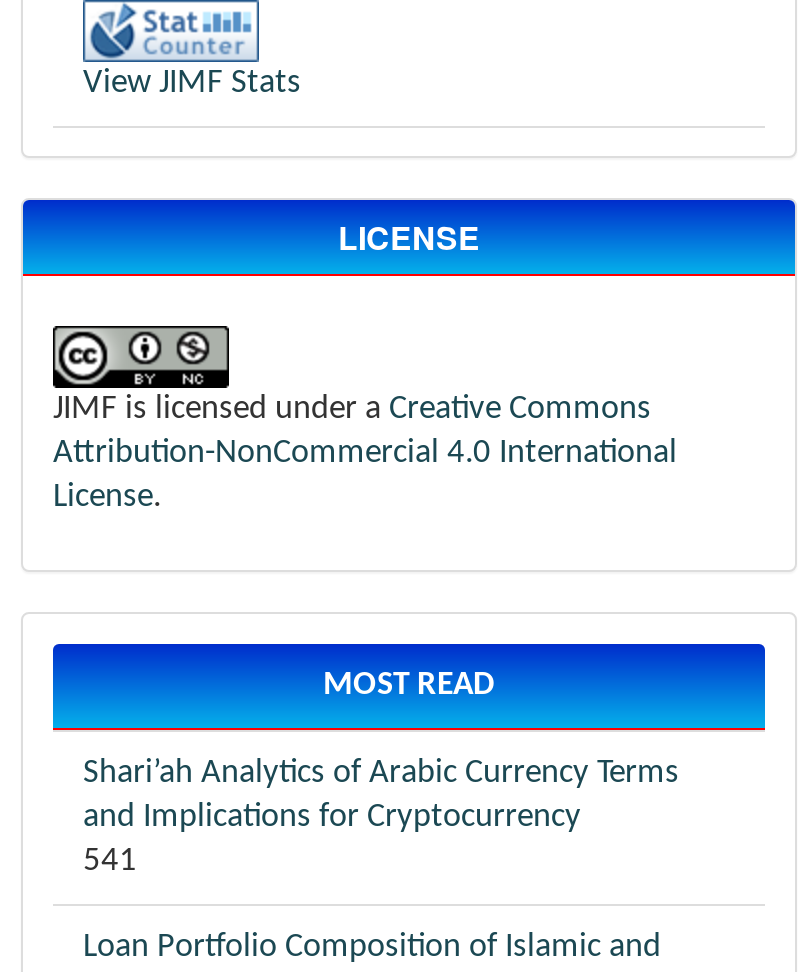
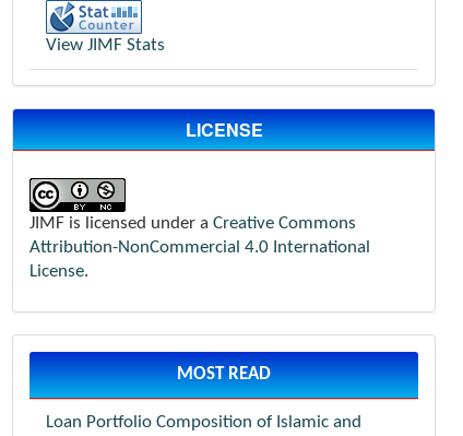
[83,756,679,878] Shari’ah Analytics of Arabic Currency Terms | and Implications for Cryptocurrency | 541 -> none

